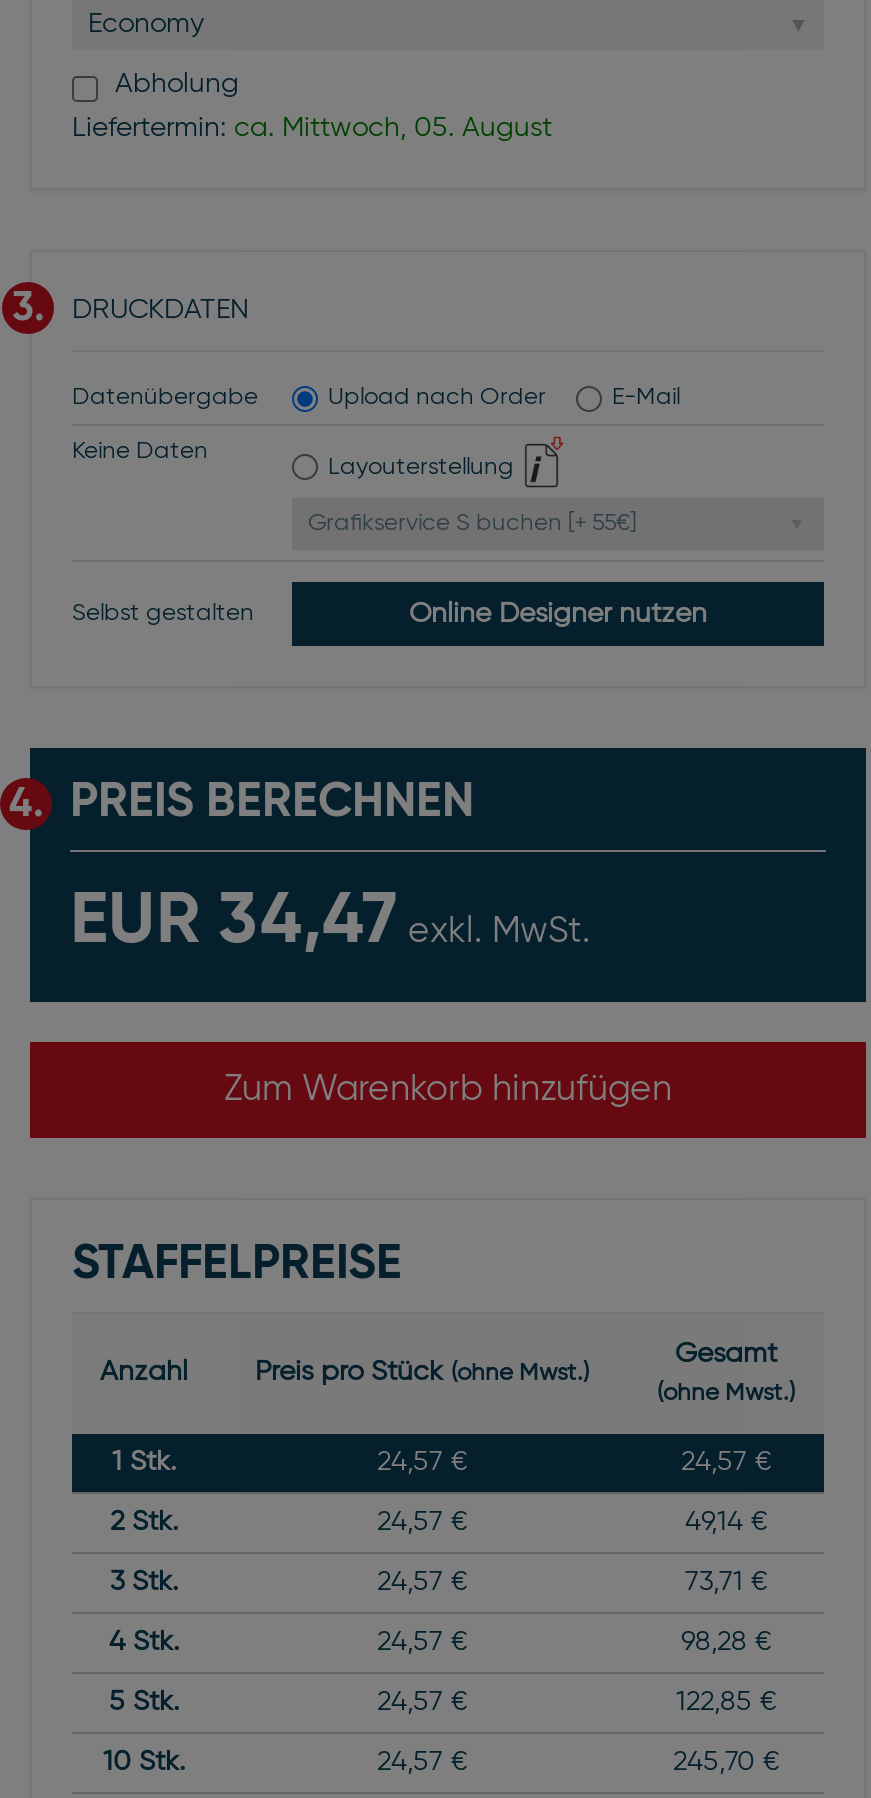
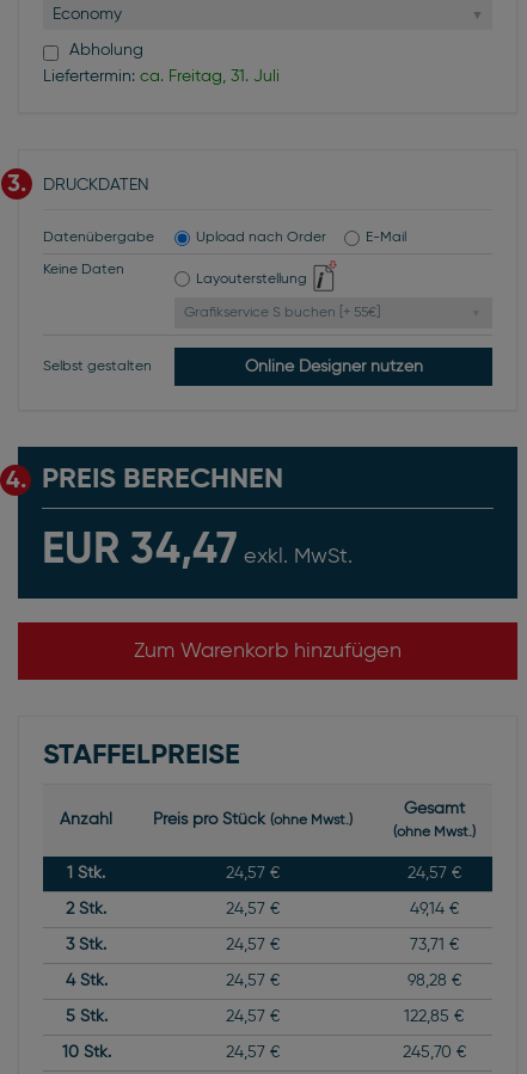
[72,114,552,142] Liefertermin: ca. Mittwoch, 05. August -> [43,68,280,85] Liefertermin: ca. Freitag, 31. Juli

